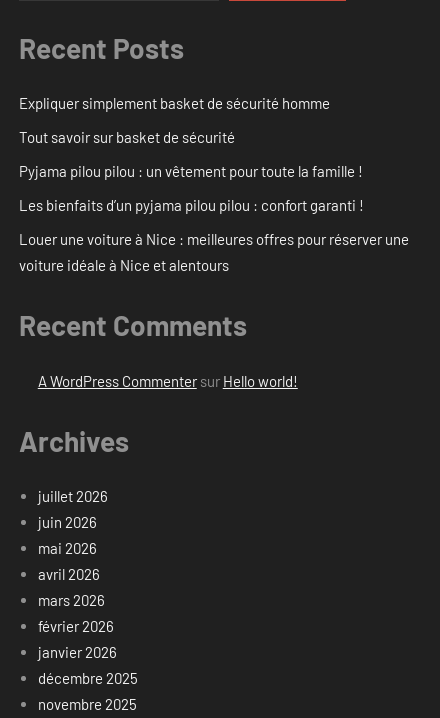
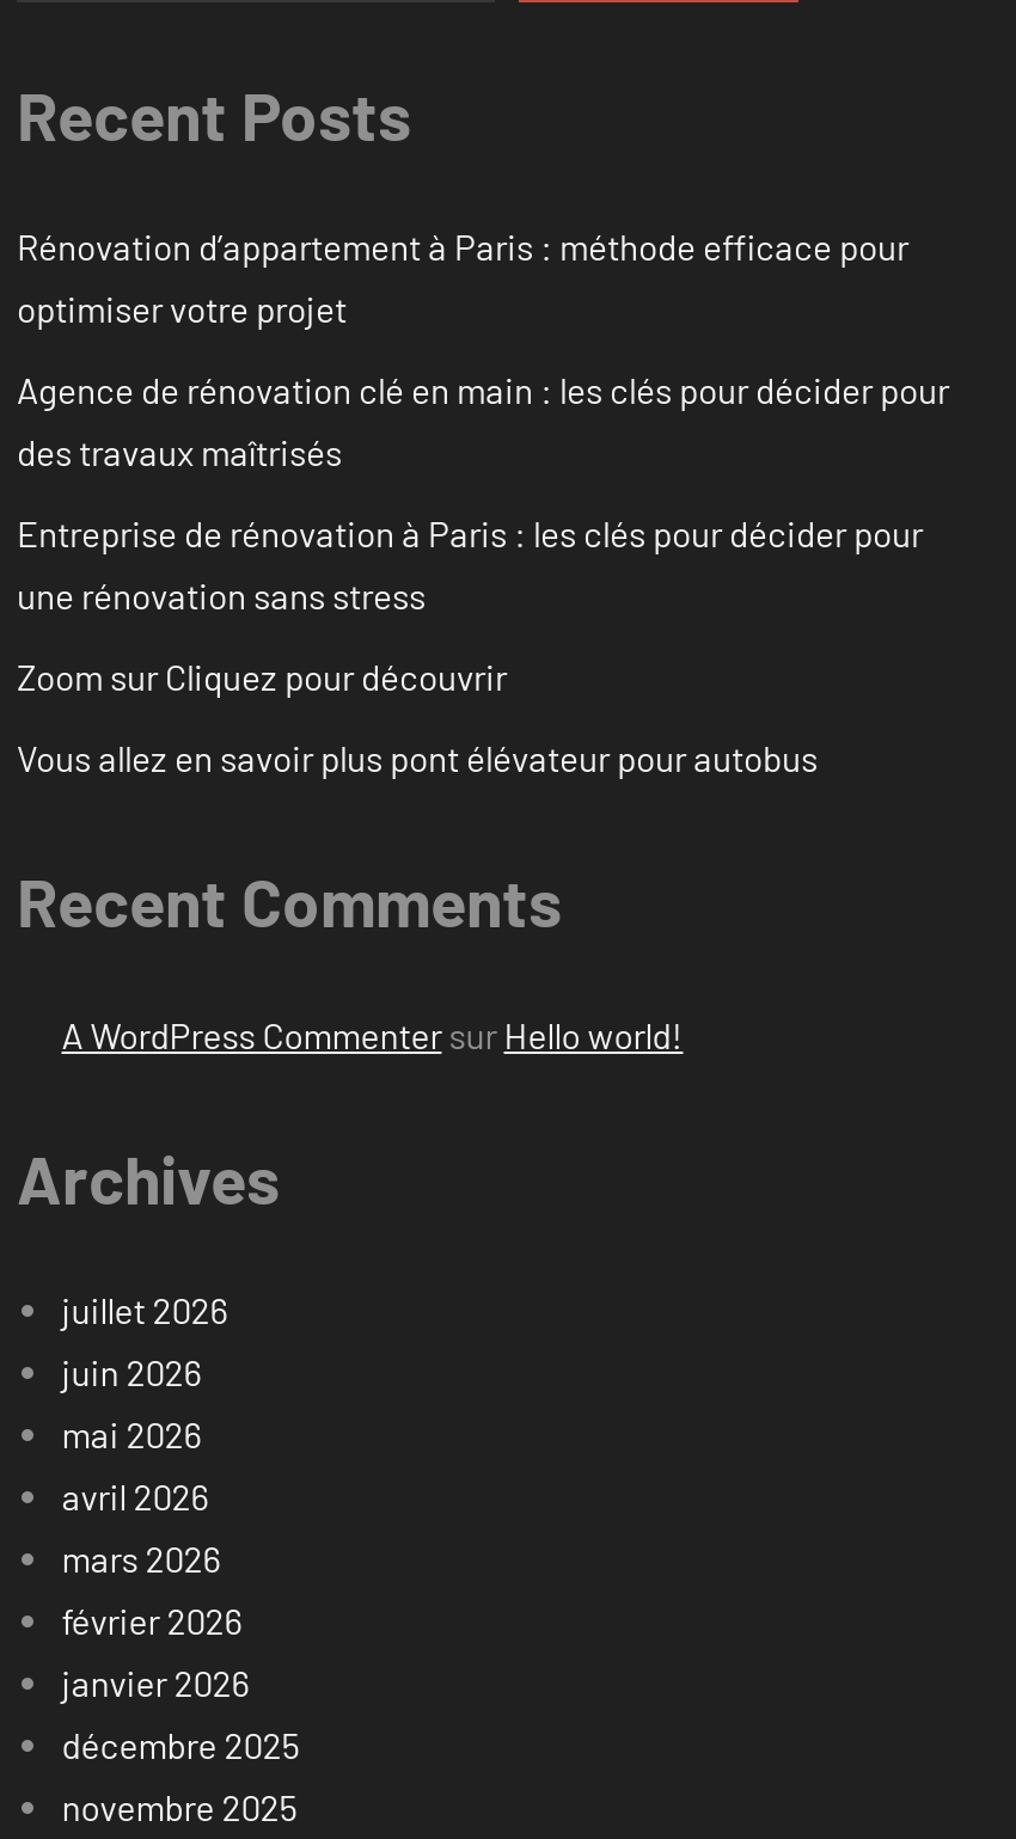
[19,94,330,112] Expliquer simplement basket de sécurité homme -> [17,225,908,331] Rénovation d’appartement à Paris : méthode efficace pour | optimiser votre projet
[19,128,235,146] Tout savoir sur basket de sécurité -> [17,369,949,474] Agence de rénovation clé en main : les clés pour décider pour | des travaux maîtrisés
[19,162,363,180] Pyjama pilou pilou : un vêtement pour toute la famille ! -> [17,512,923,617] Entreprise de rénovation à Paris : les clés pour décider pour | une rénovation sans stress
[19,196,364,214] Les bienfaits d’un pyjama pilou pilou : confort garanti ! -> [17,656,507,699] Zoom sur Cliquez pour découvrir
[19,230,409,274] Louer une voiture à Nice : meilleures offres pour réserver une | voiture idéale à Nice et alentours -> [17,737,818,780] Vous allez en savoir plus pont élévateur pour autobus

